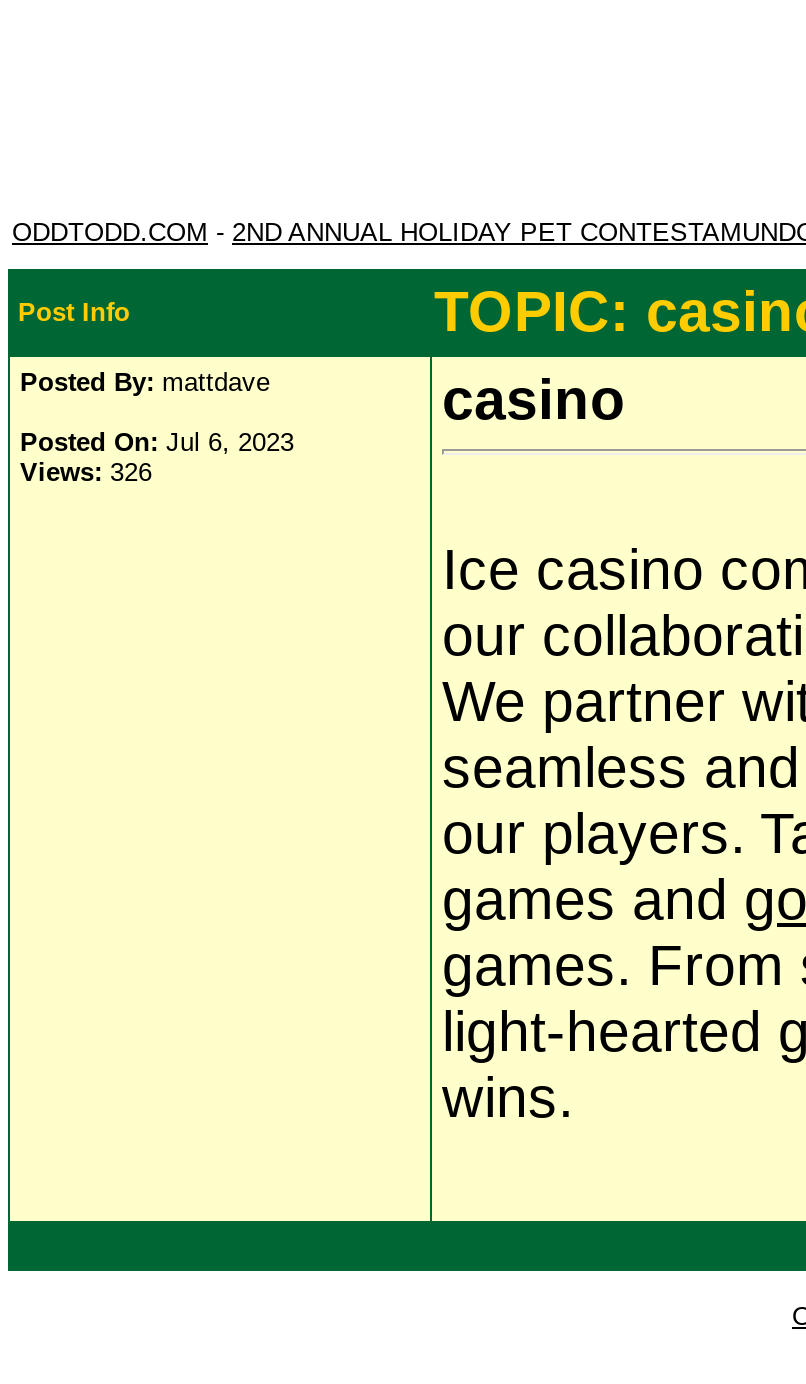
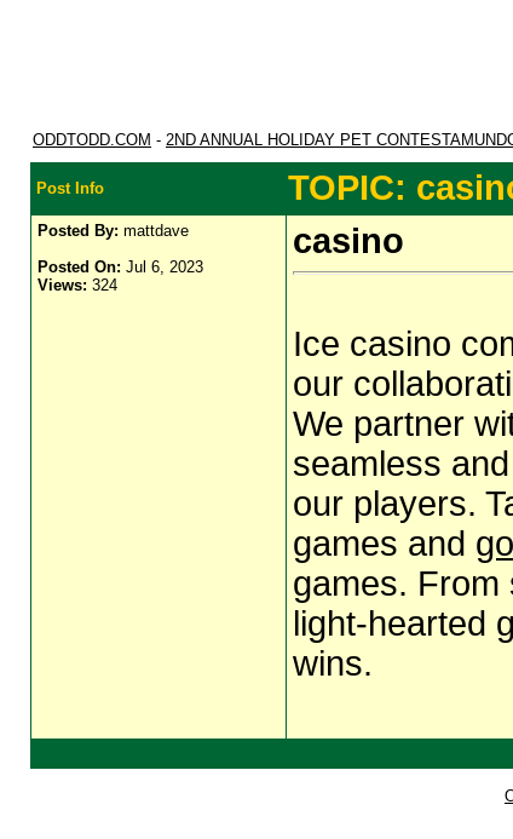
[20,457,152,487] Views: 326 -> [38,276,117,294] Views: 324

